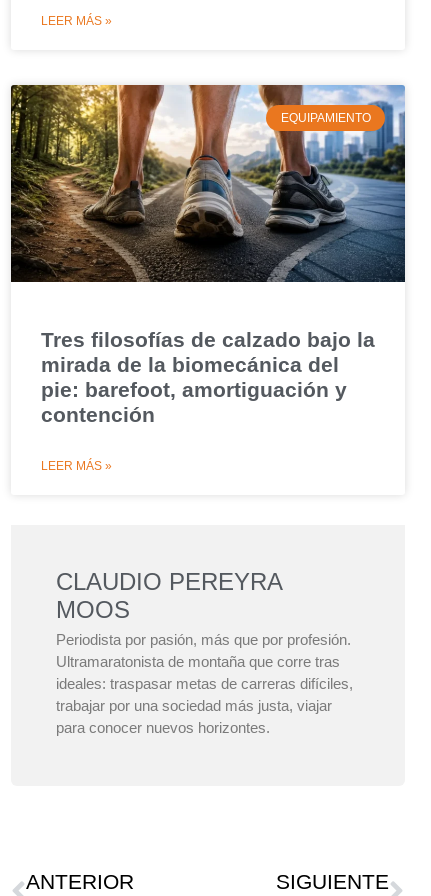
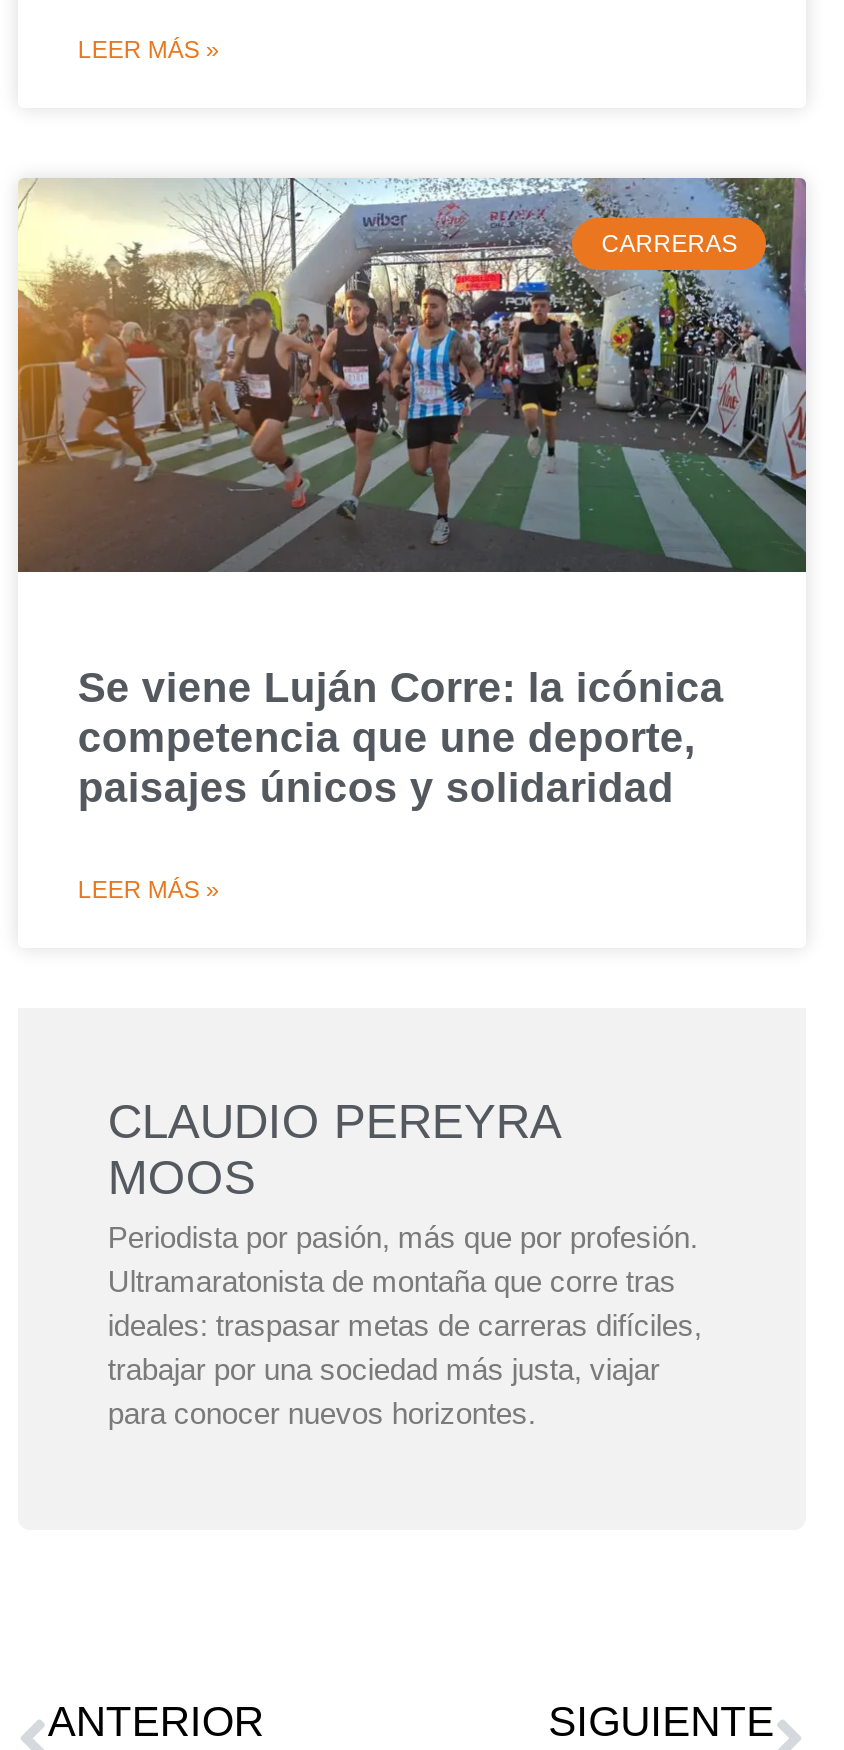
[10,84,406,282] [image] | EQUIPAMIENTO -> [16,176,808,574] [image] | CARRERAS
[41,328,375,426] Tres filosofías de calzado bajo la | mirada de la biomecánica del | pie: barefoot, amortiguación y | contención -> [78,664,724,810] Se viene Luján Corre: la icónica | competencia que une deporte, | paisajes únicos y solidaridad

